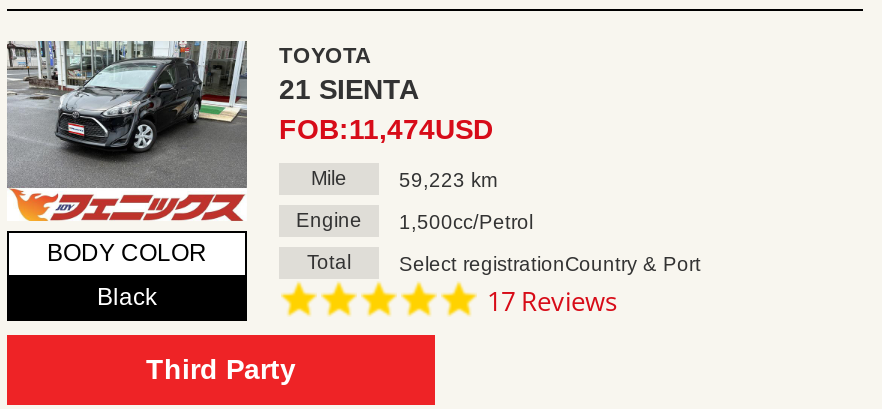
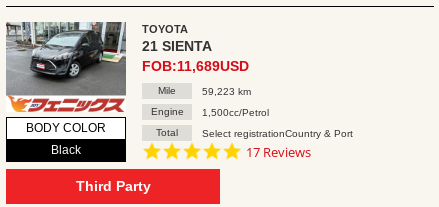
[279,113,493,145] FOB:11,474USD -> [142,58,249,74] FOB:11,689USD

